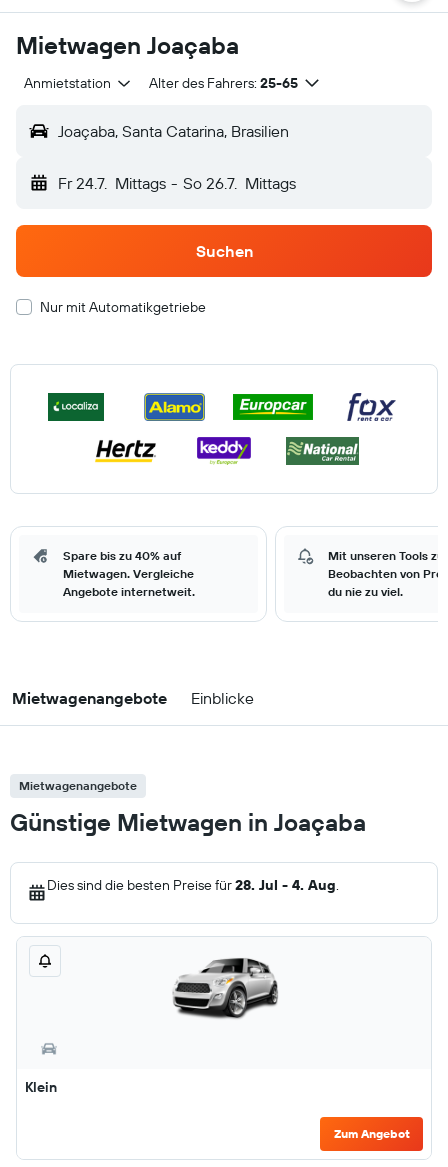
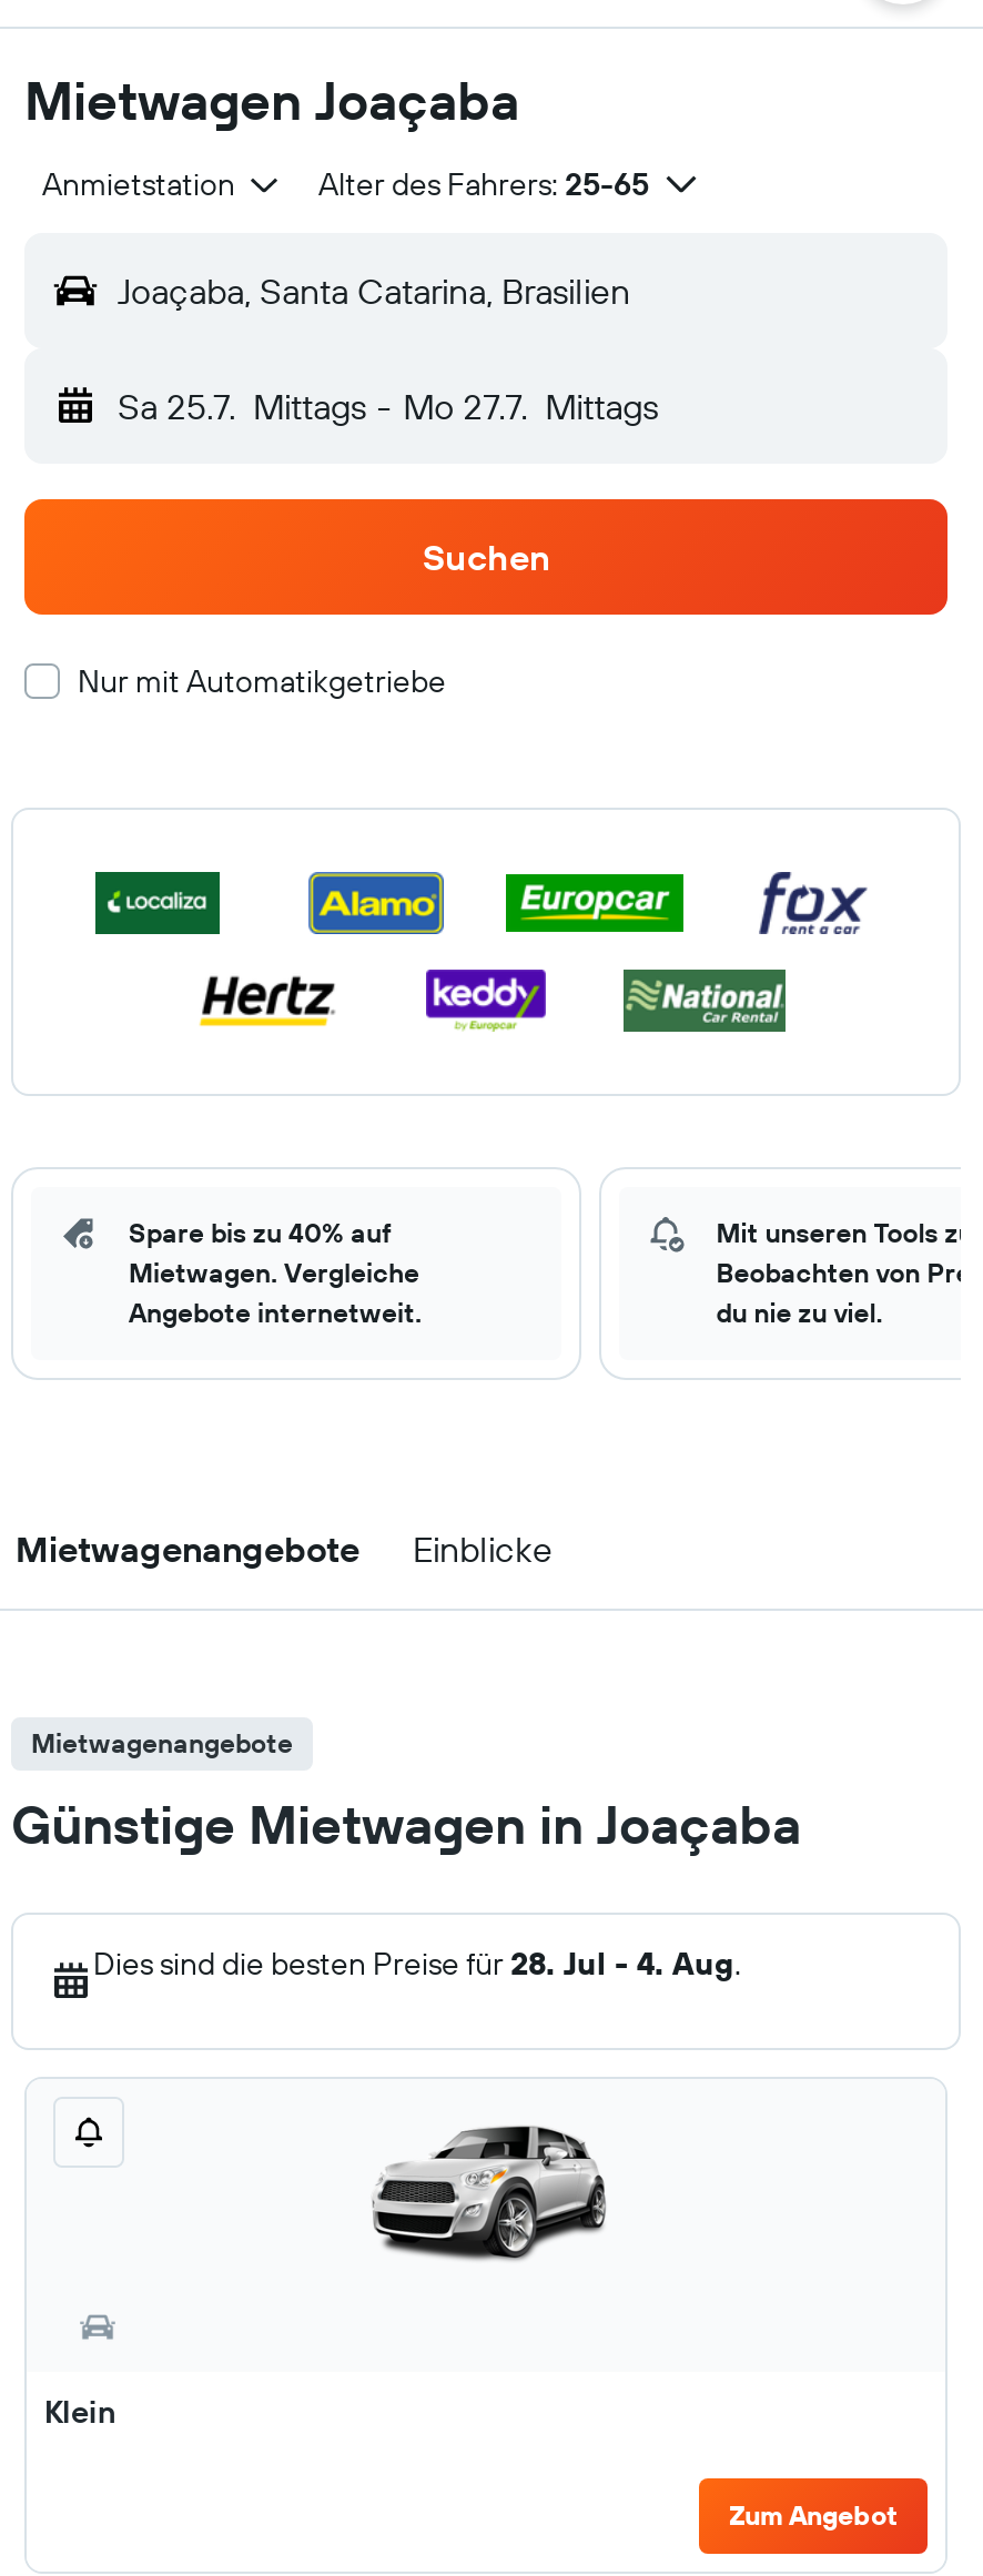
[58,173,296,193] Fr 24.7. Mittags - So 26.7. Mittags -> [118,384,658,428] Sa 25.7. Mittags - Mo 27.7. Mittags

